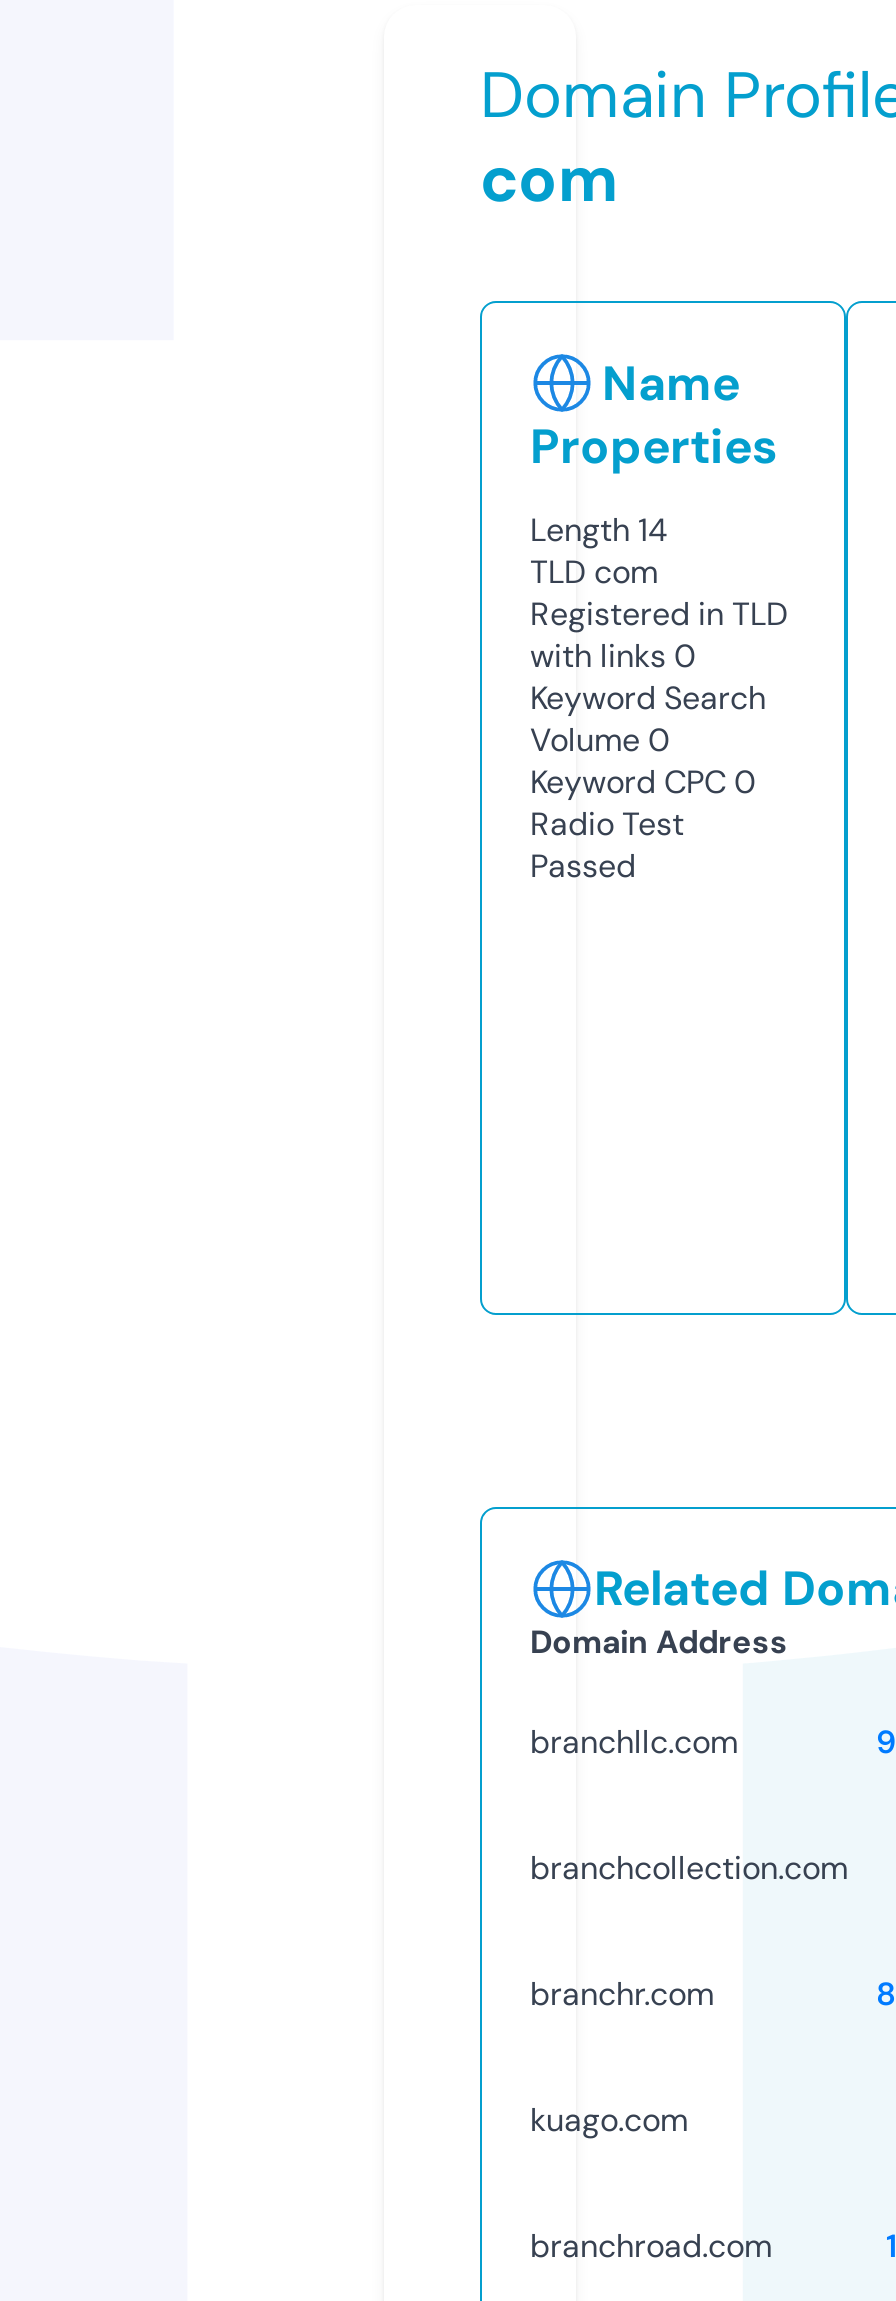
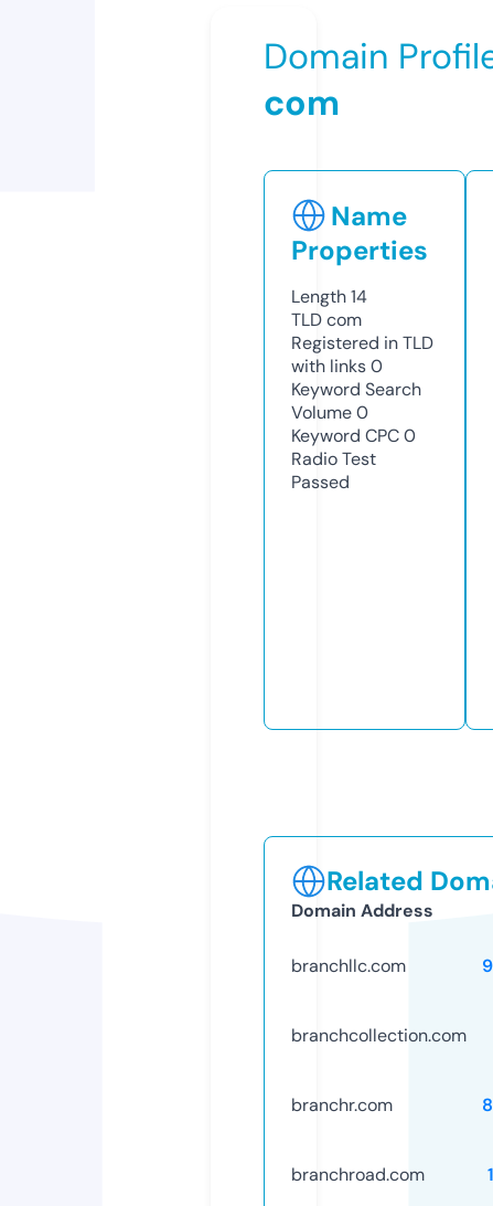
[530,2099,688,2141] kuago.com -> none

